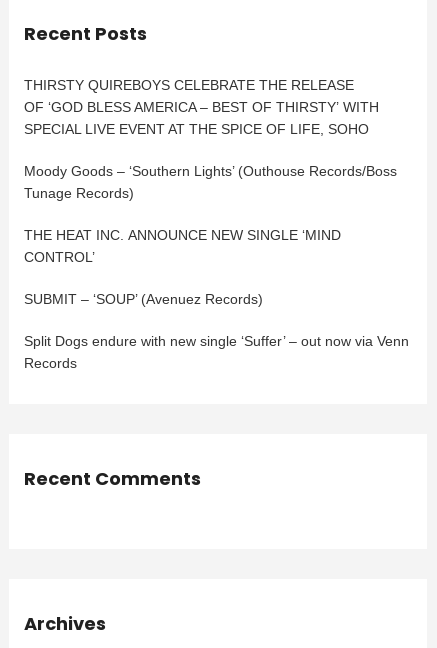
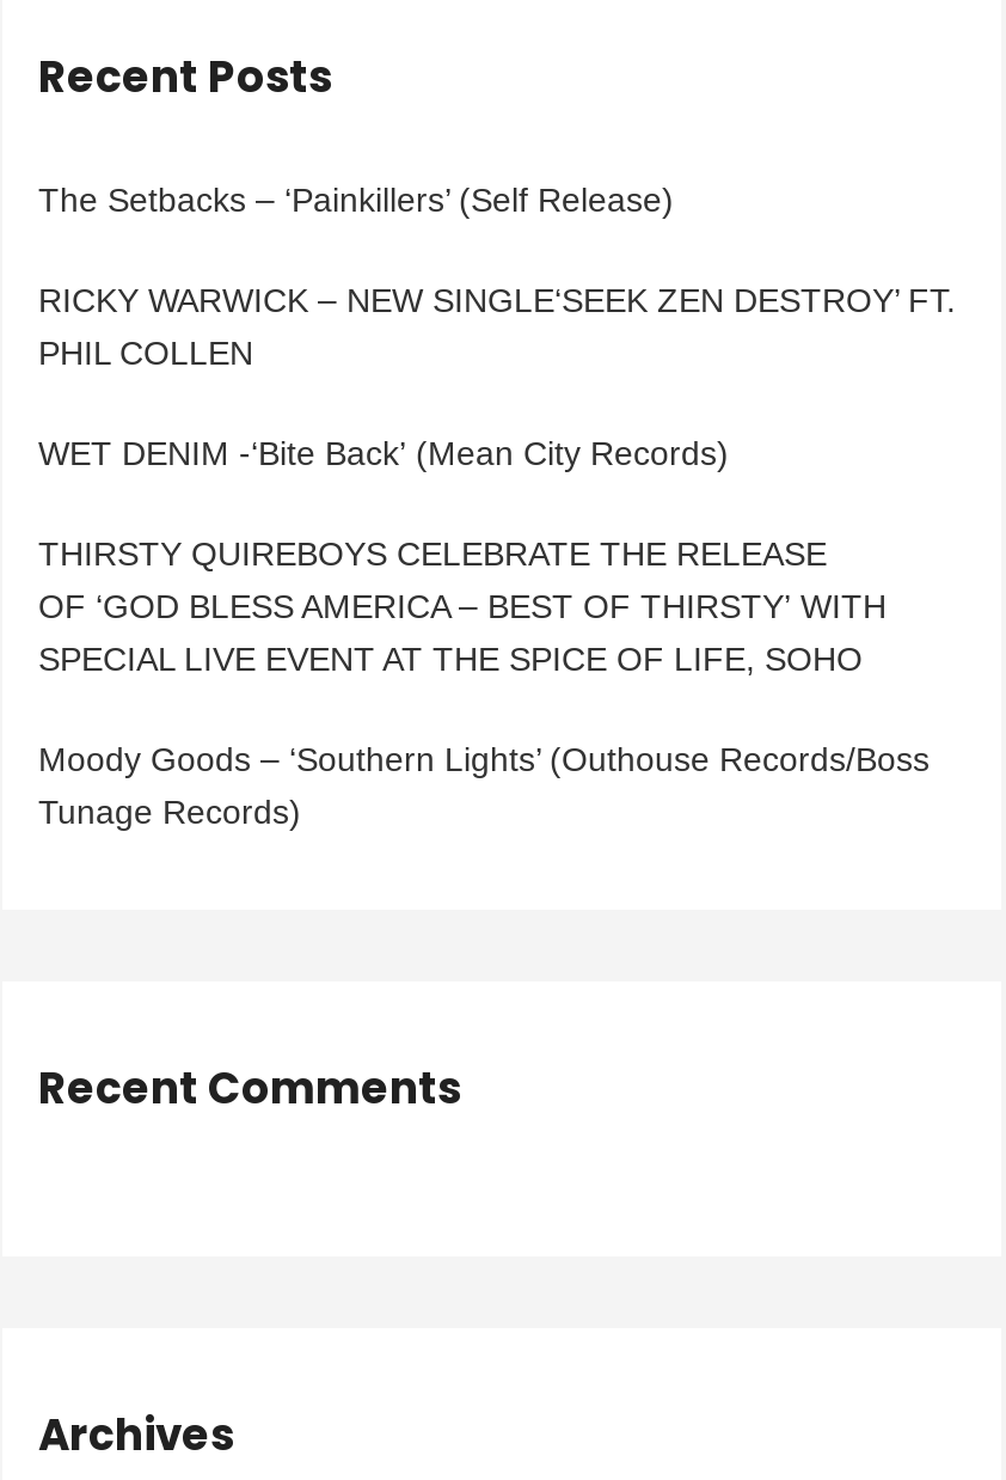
none -> [38,181,956,472] The Setbacks – ‘Painkillers’ (Self Release) | RICKY WARWICK – NEW SINGLE‘SEEK ZEN DESTROY’ FT. | PHIL COLLEN | WET DENIM -‘Bite Back’ (Mean City Records)
moved [24,77,397,201] -> [38,535,930,831]: THIRSTY QUIREBOYS CELEBRATE THE RELEASE | OF ‘GOD BLESS AMERICA – BEST OF THIRSTY’ WITH | SPECIAL LIVE EVENT AT THE SPICE OF LIFE, SOHO | Moody Goods – ‘Southern Lights’ (Outhouse Records/Boss | Tunage Records)
[24,227,409,371] THE HEAT INC. ANNOUNCE NEW SINGLE ‘MIND | CONTROL’ | SUBMIT – ‘SOUP’ (Avenuez Records) | Split Dogs endure with new single ‘Suffer’ – out now via Venn | Records -> none

